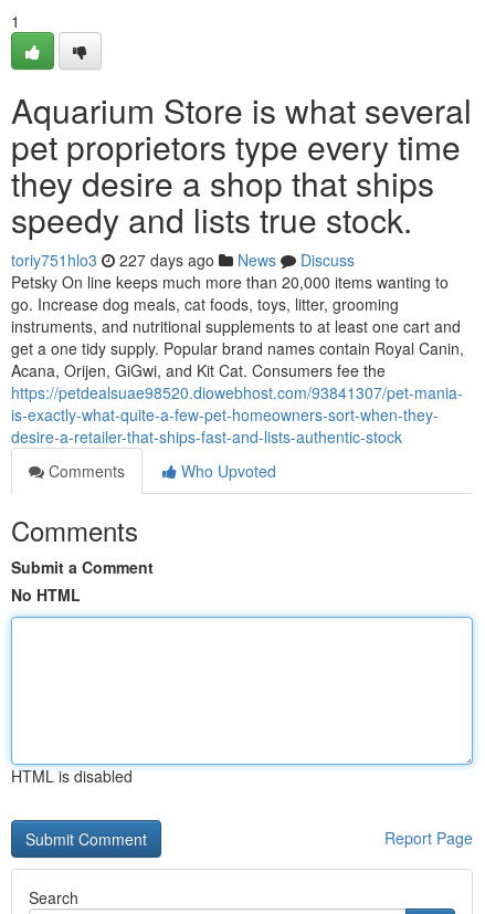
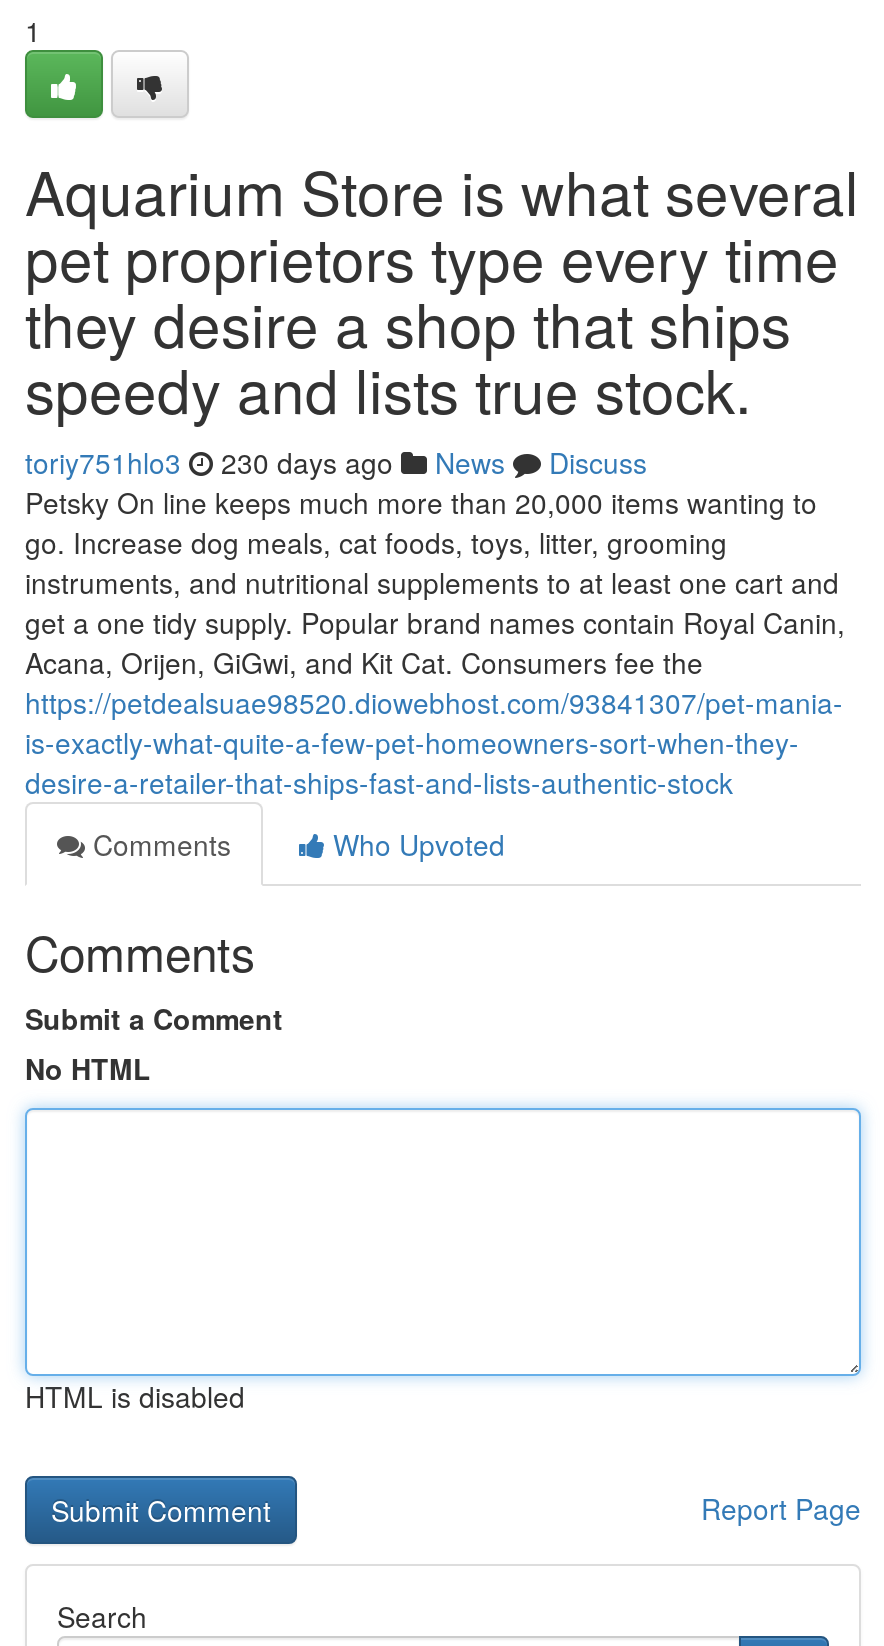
[11,249,355,271] toriy751hlo3 227 days ago News Discuss -> [25,442,647,482] toriy751hlo3 230 days ago News Discuss

